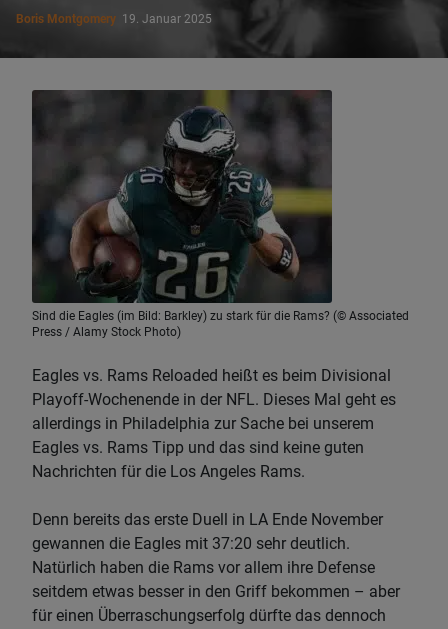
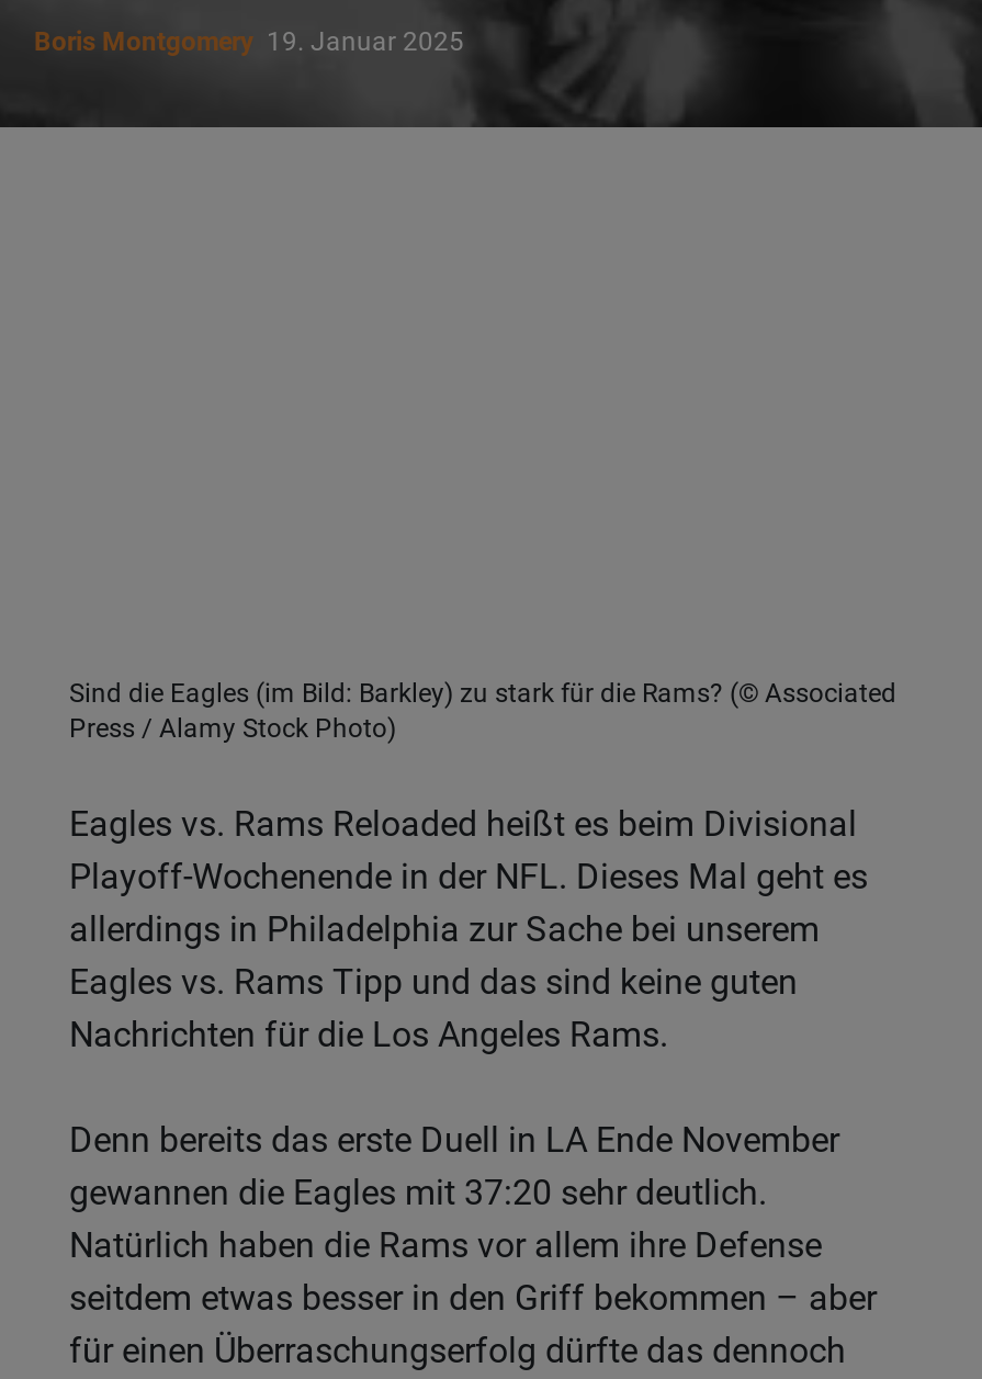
[31,89,333,304] [image] -> none

